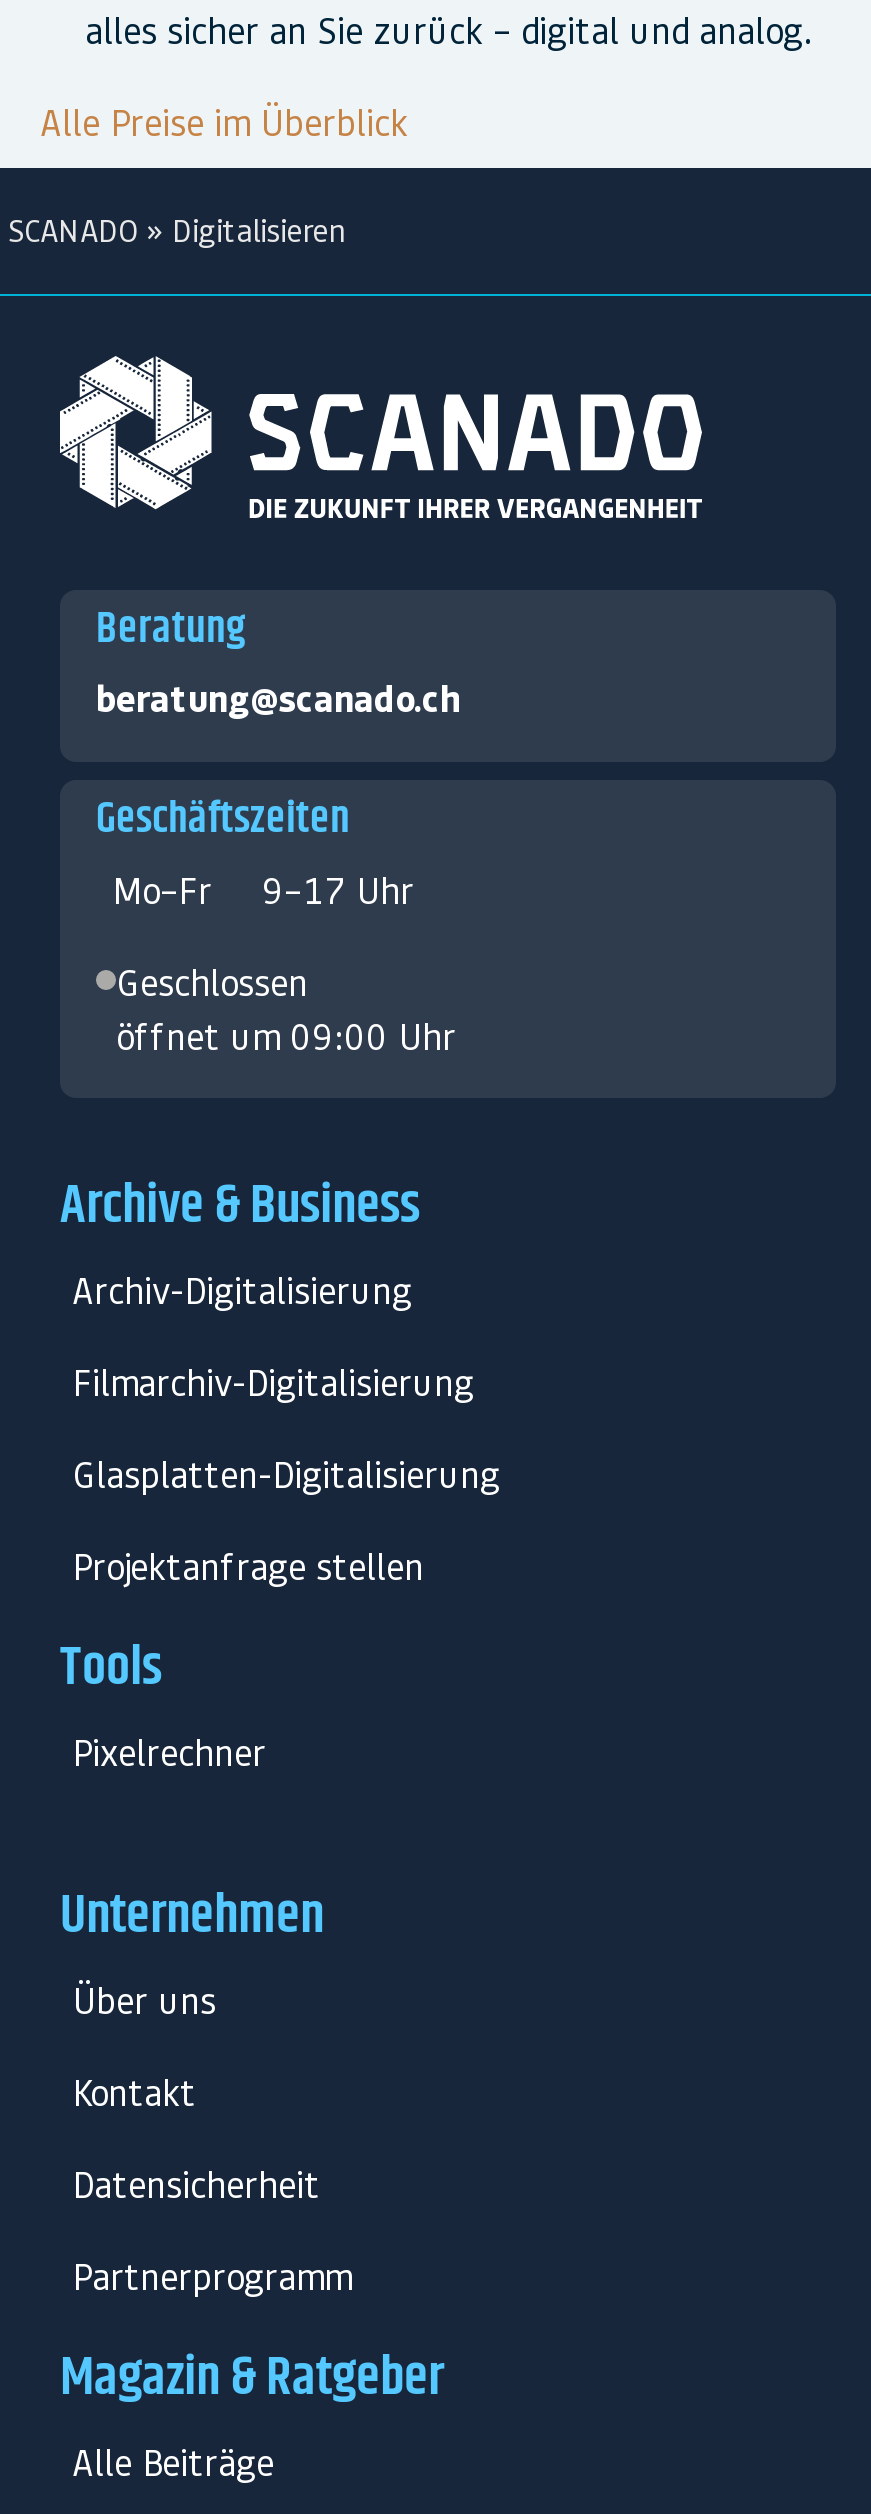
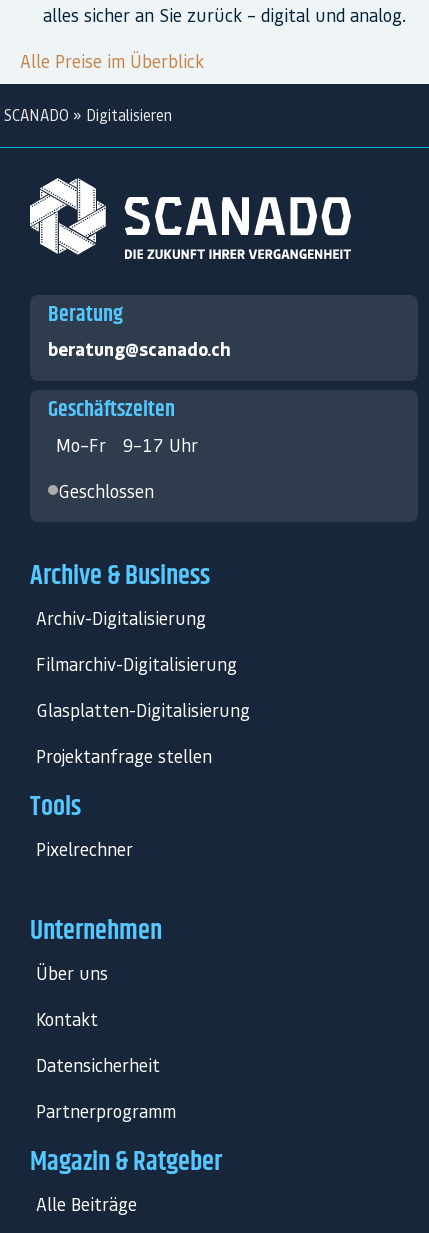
[116,1012,456,1058] öffnet um 09:00 Uhr -> none

